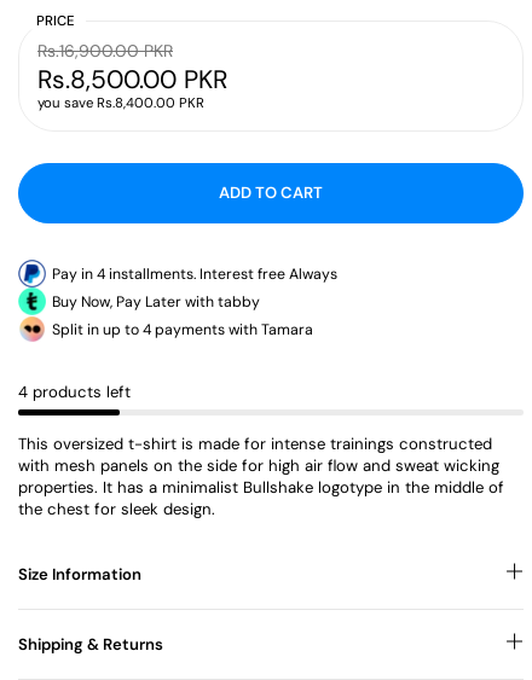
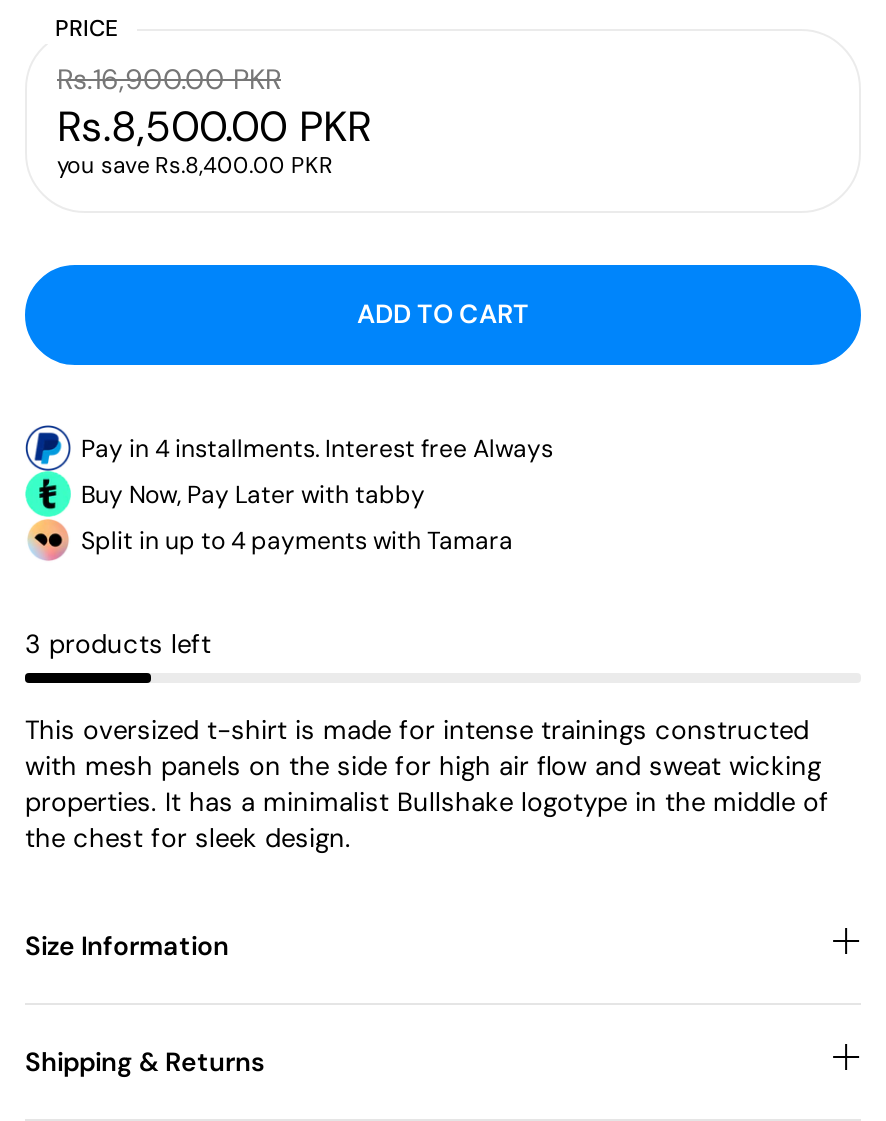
[18,382,131,402] 4 products left -> [25,627,211,661] 3 products left

